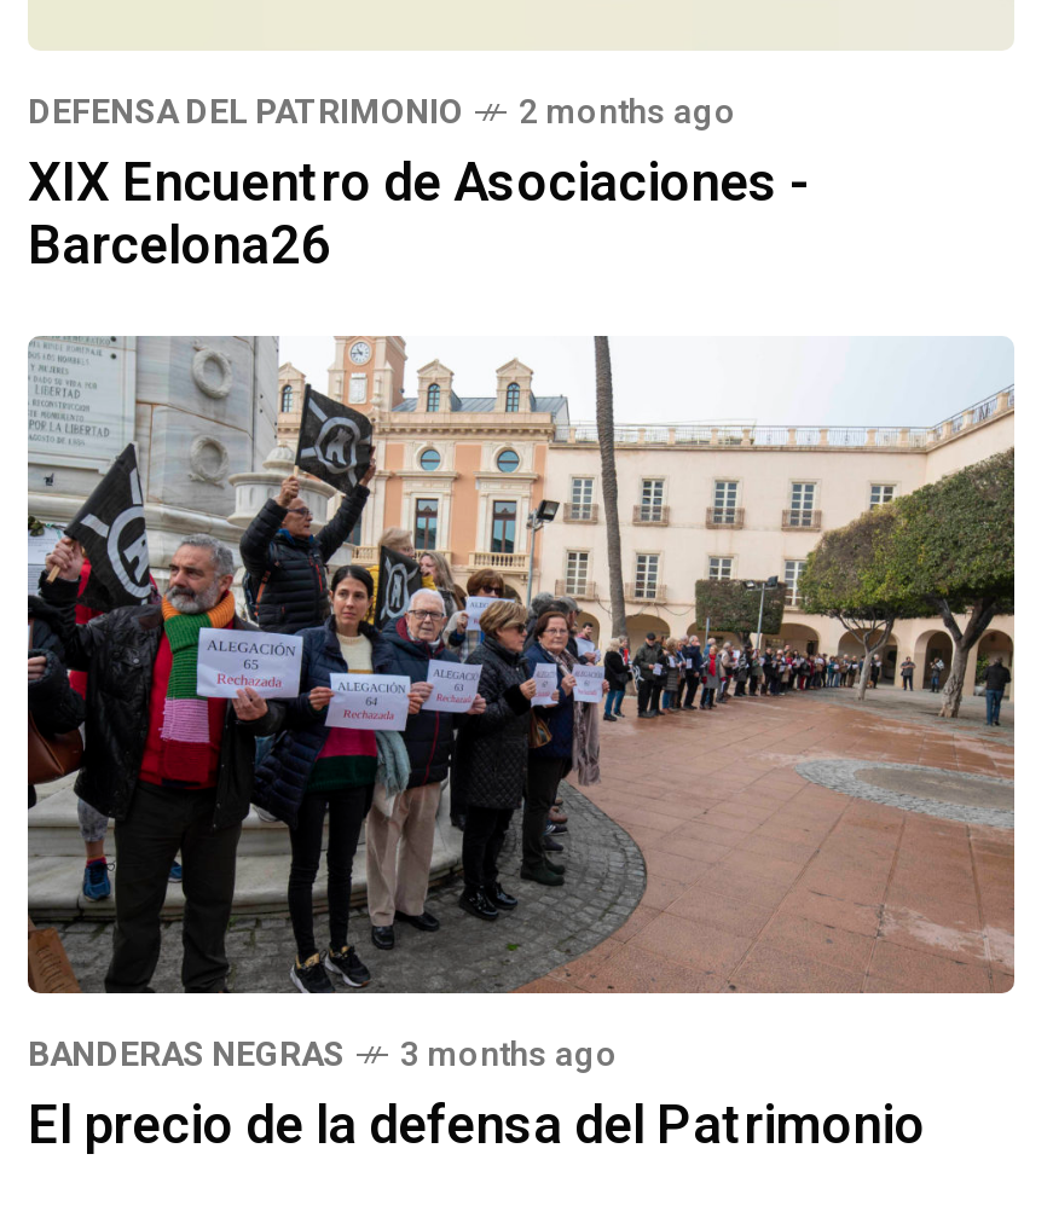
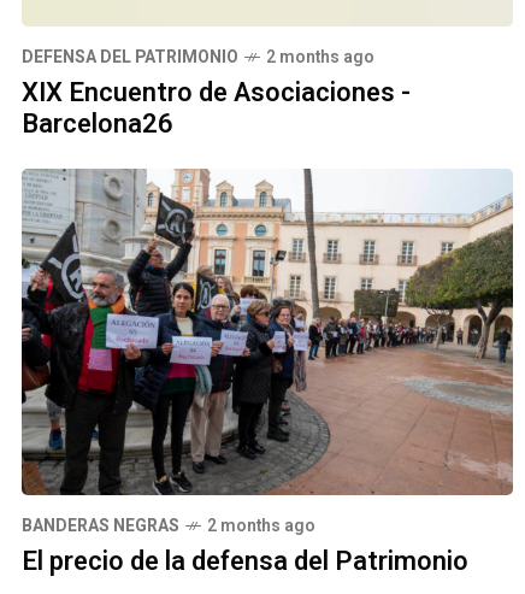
[28,1031,618,1082] BANDERAS NEGRAS 3 months ago -> [22,514,315,539] BANDERAS NEGRAS 2 months ago

